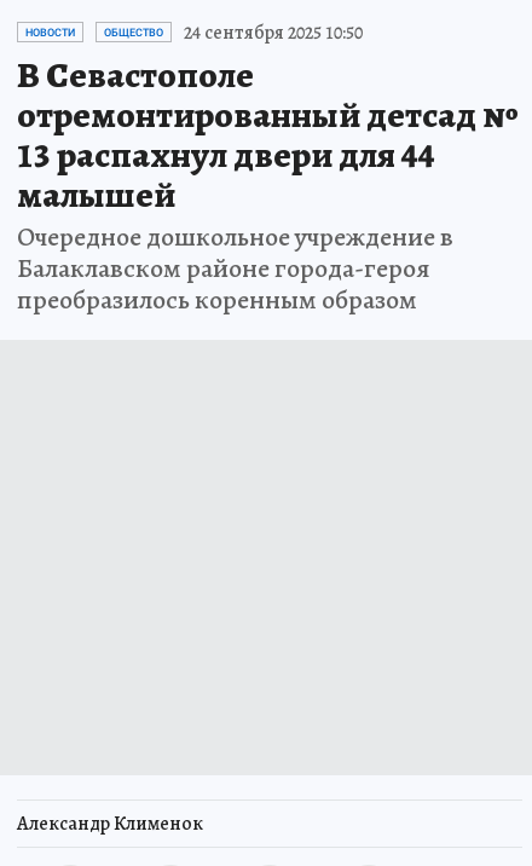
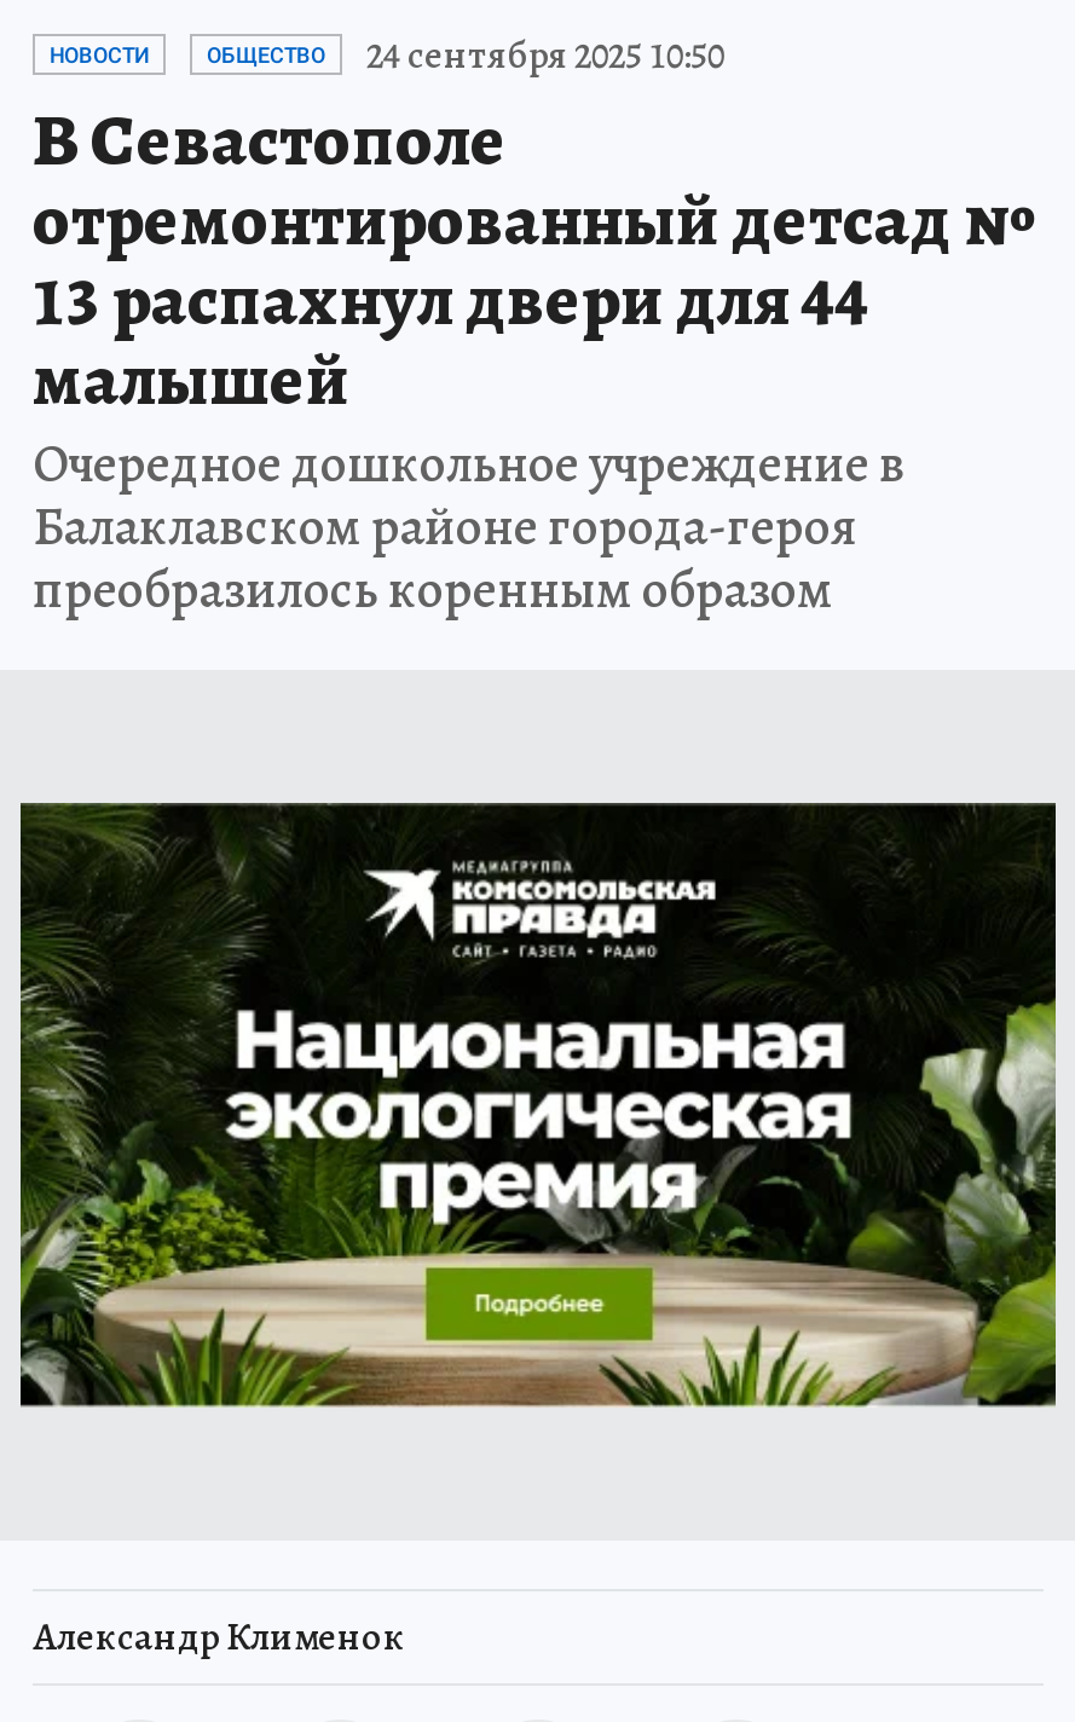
none -> [18,801,1058,1410] [image]

